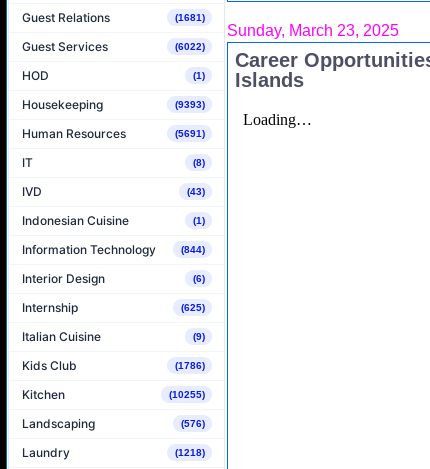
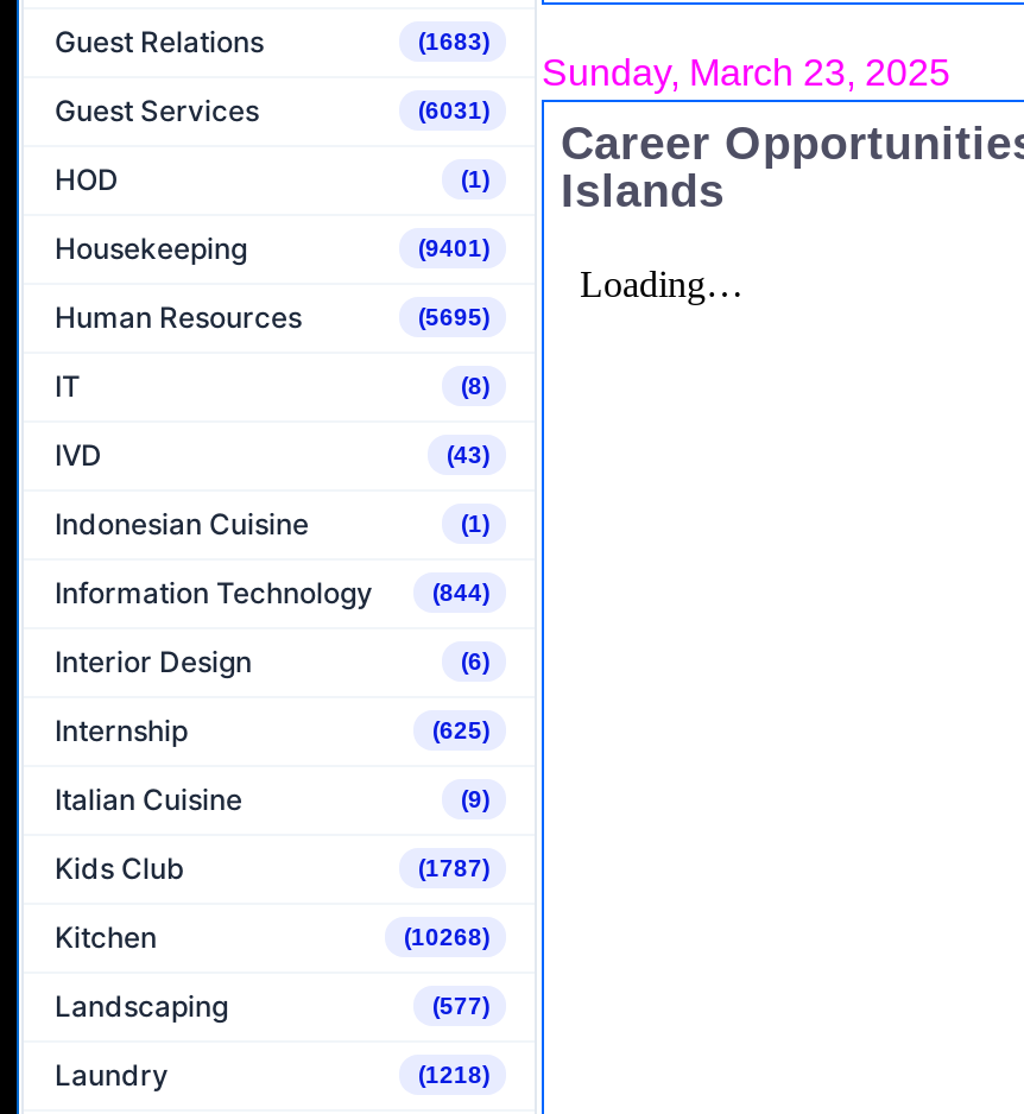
[175,12,205,23] (1681) -> [418,29,489,55] (1683)
[175,41,205,52] (6022) -> [418,98,489,124] (6031)
[175,99,205,110] (9393) -> [418,235,489,262] (9401)
[175,128,205,139] (5691) -> [418,304,489,330] (5695)
[175,360,205,371] (1786) -> [418,855,489,881] (1787)
[169,389,205,400] (10255) -> [404,924,489,950] (10268)
[181,418,205,429] (576) -> [432,993,489,1019] (577)

